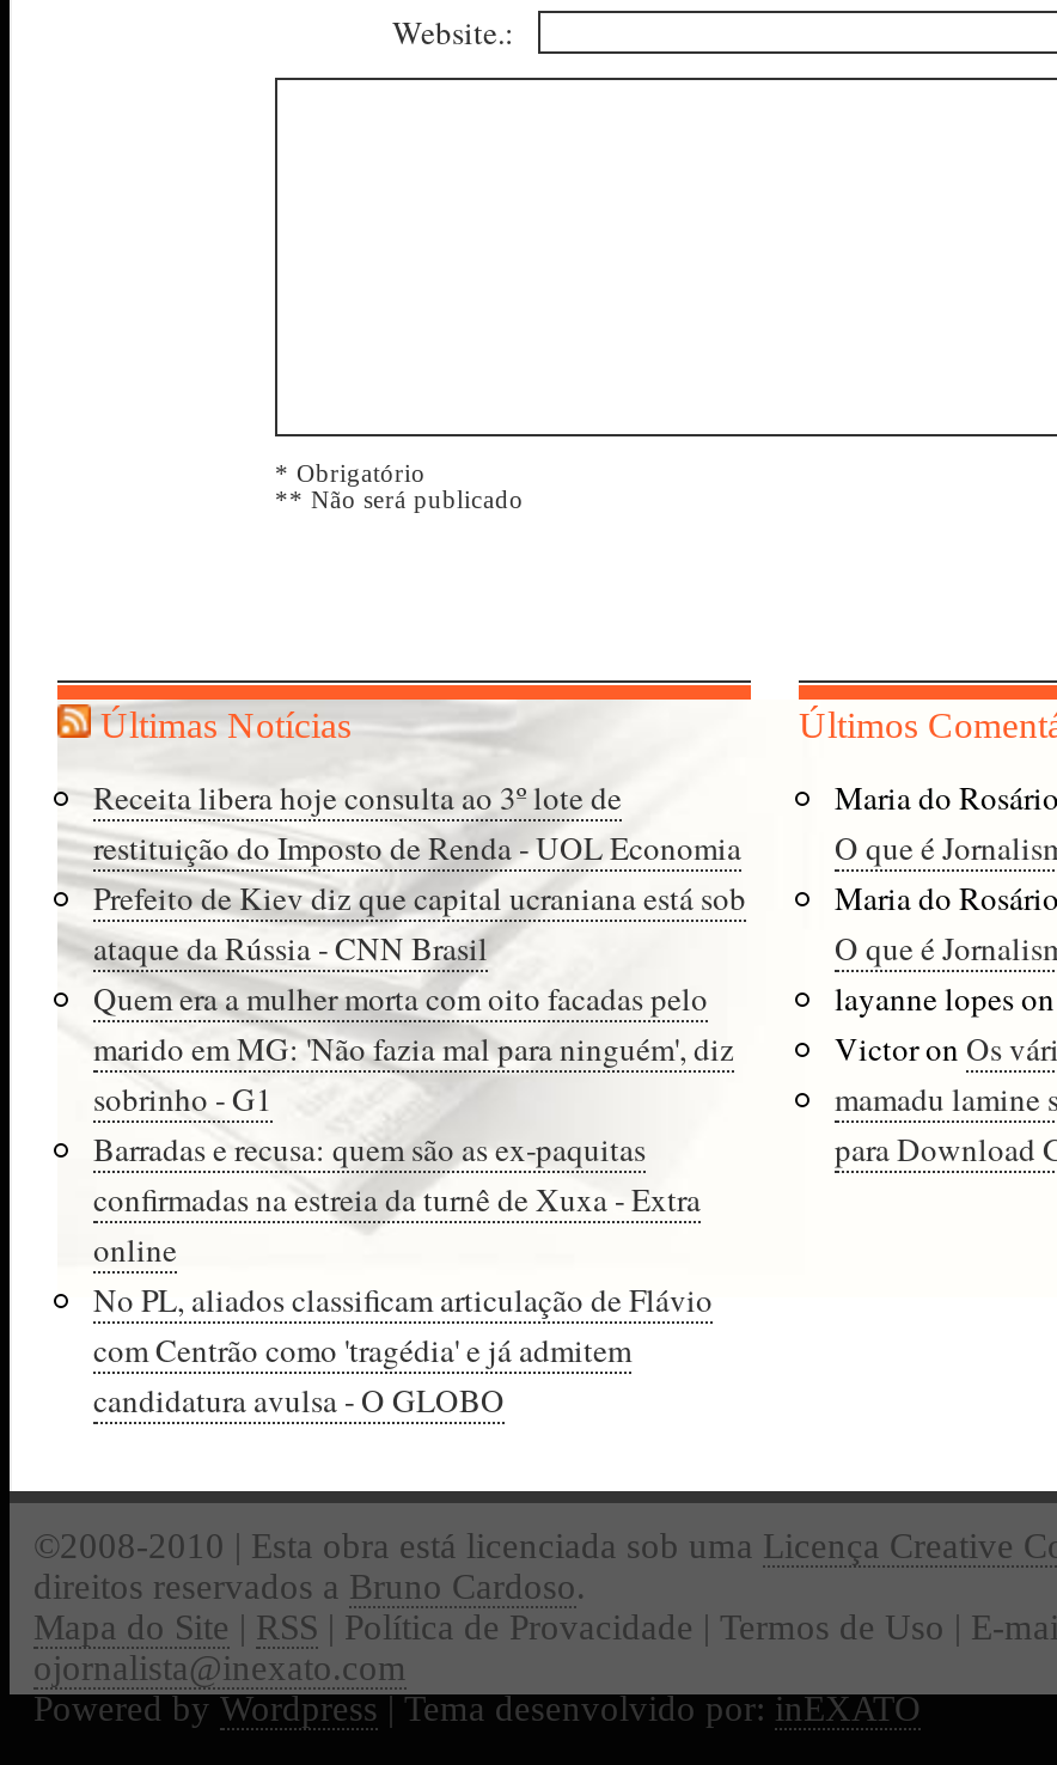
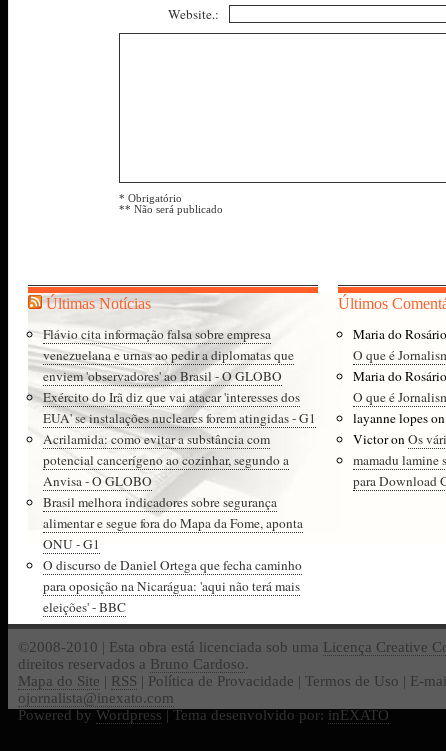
[93,776,746,1422] Receita libera hoje consulta ao 3º lote de | restituição do Imposto de Renda - UOL Economia | Prefeito de Kiev diz que capital ucraniana está sob | ataque da Rússia - CNN Brasil | Quem era a mulher morta com oito facadas pelo | marido em MG: 'Não fazia mal para ninguém', diz | sobrinho - G1 | Barradas e recusa: quem são as ex-paquitas | confirmadas na estreia da turnê de Xuxa - Extra | online | No PL, aliados classificam articulação de Flávio | com Centrão como 'tragédia' e já admitem | candidatura avulsa - O GLOBO -> [43,325,316,616] Flávio cita informação falsa sobre empresa | venezuelana e urnas ao pedir a diplomatas que | enviem 'observadores' ao Brasil - O GLOBO | Exército do Irã diz que vai atacar 'interesses dos | EUA' se instalações nucleares forem atingidas - G1 | Acrilamida: como evitar a substância com | potencial cancerígeno ao cozinhar, segundo a | Anvisa - O GLOBO | Brasil melhora indicadores sobre segurança | alimentar e segue fora do Mapa da Fome, aponta | ONU - G1 | O discurso de Daniel Ortega que fecha caminho | para oposição na Nicarágua: 'aqui não terá mais | eleições' - BBC

